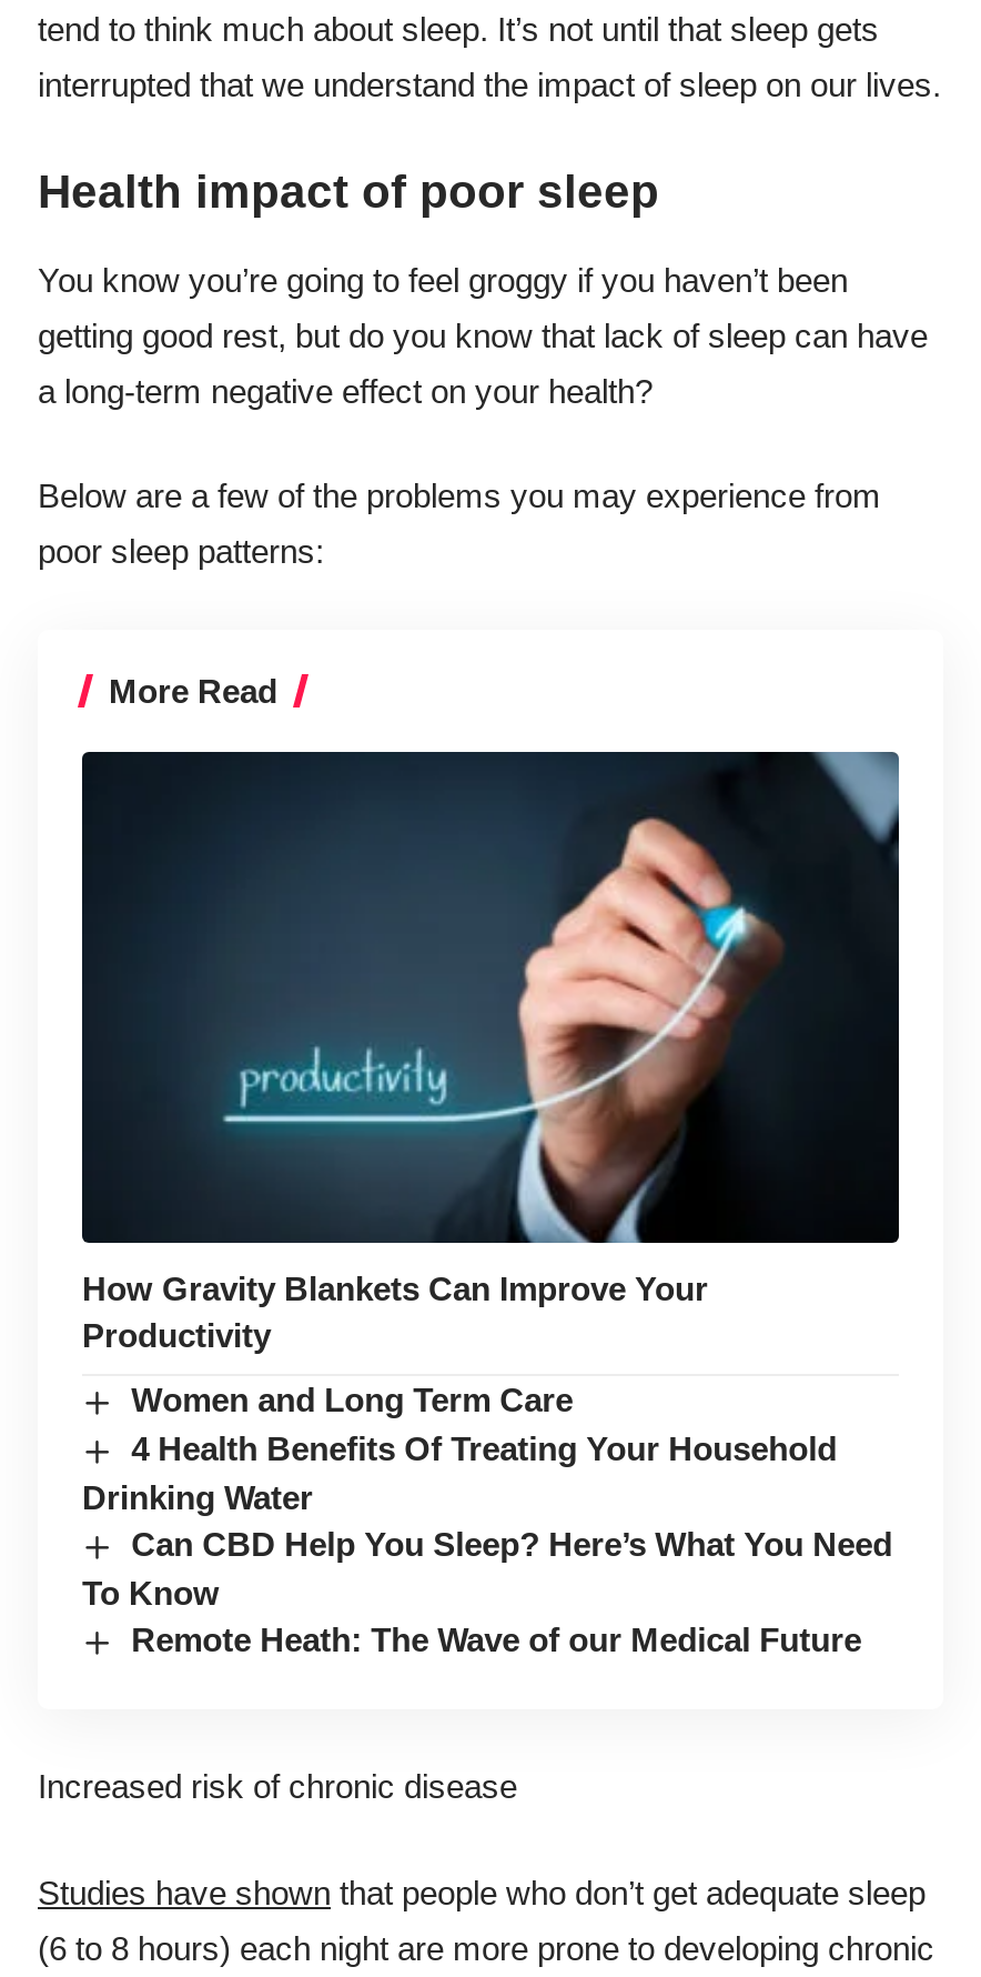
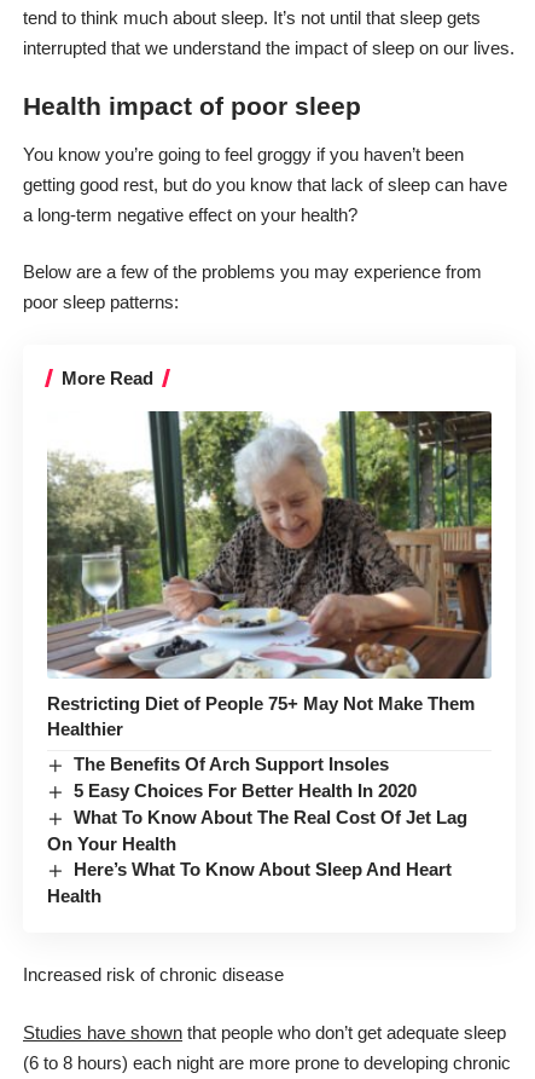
[80,750,901,1353] [image] | How Gravity Blankets Can Improve Your | Productivity -> [46,410,493,739] [image] | Restricting Diet of People 75+ May Not Make Them | Healthier
[82,1380,892,1658] Women and Long Term Care | 4 Health Benefits Of Treating Your Household | Drinking Water | Can CBD Help You Sleep? Here’s What You Need | To Know | Remote Heath: The Wave of our Medical Future -> [47,753,467,906] The Benefits Of Arch Support Insoles | 5 Easy Choices For Better Health In 2020 | What To Know About The Real Cost Of Jet Lag | On Your Health | Here’s What To Know About Sleep And Heart | Health

